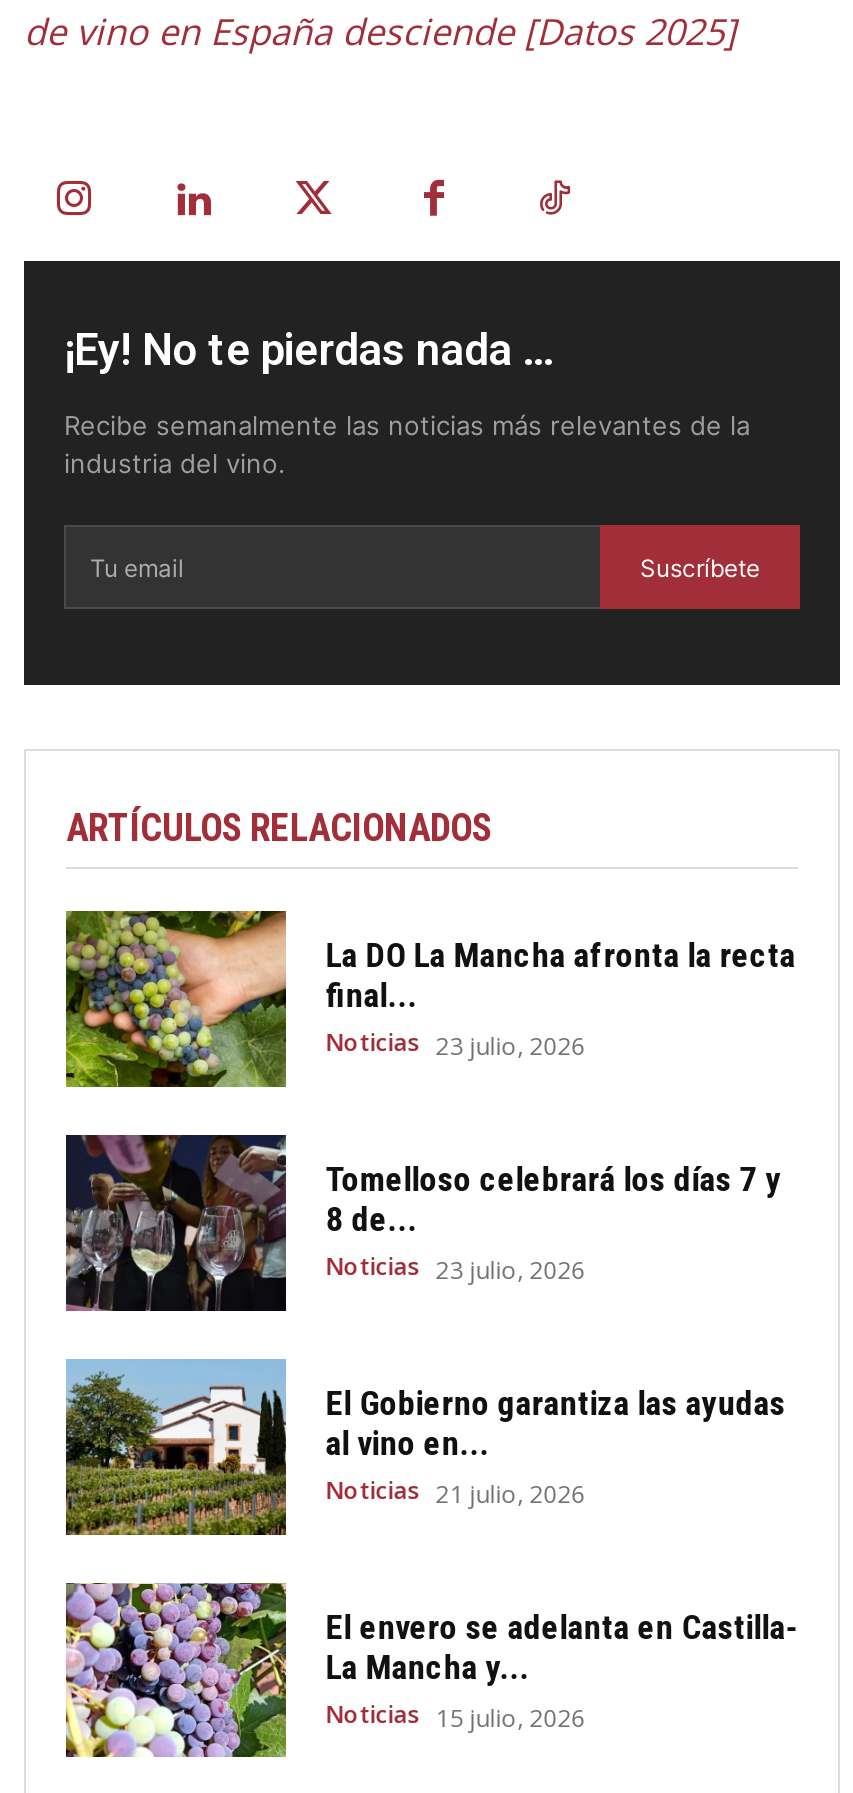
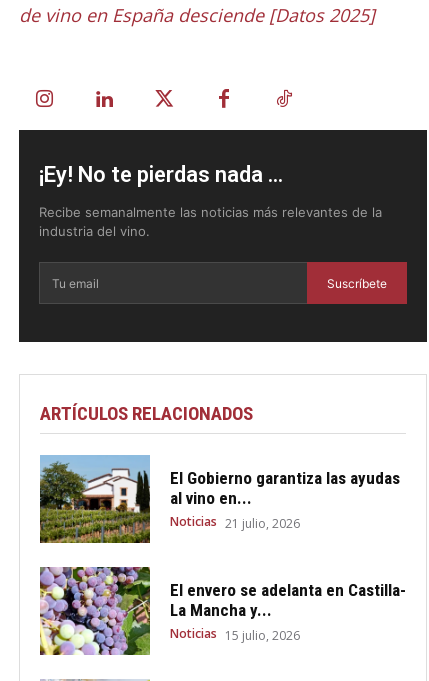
[64,908,796,1287] [image] | La DO La Mancha afronta la recta | final... | Noticias 23 julio, 2026 | Tomelloso celebrará los días 7 y | 8 de... | Noticias 23 julio, 2026 -> none
[64,1132,288,1314] [image] -> none

